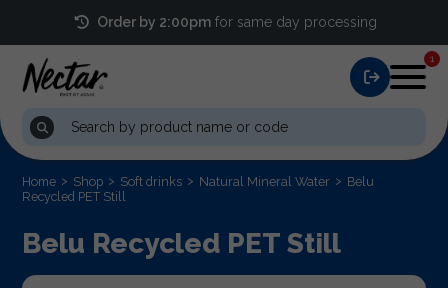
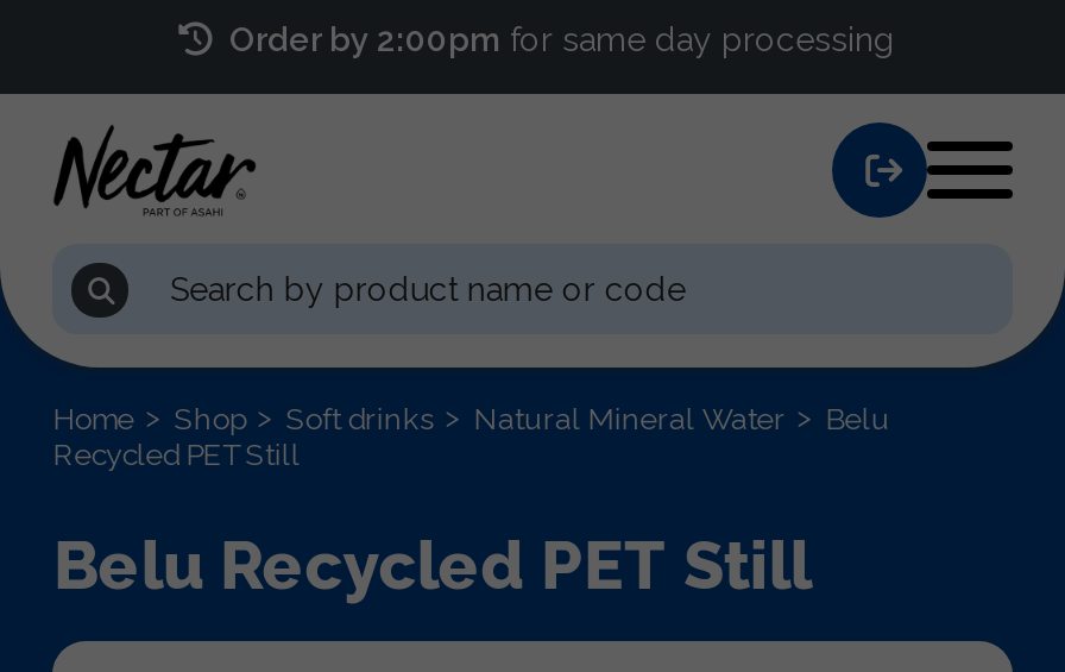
[430,53,434,64] 1 -> none

